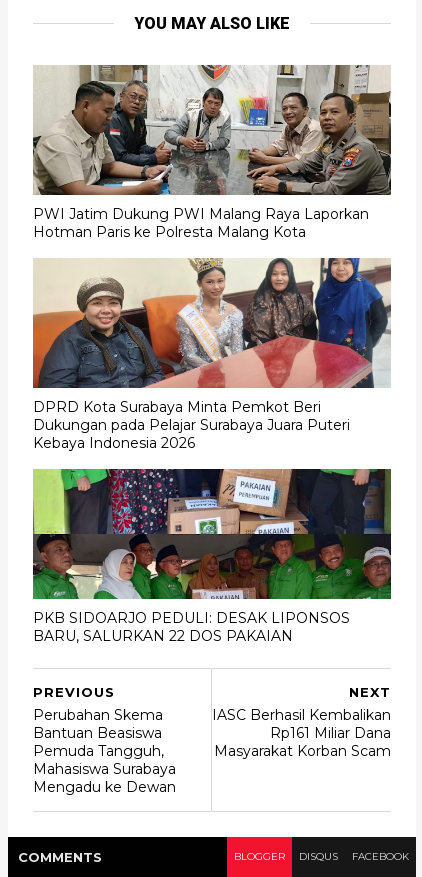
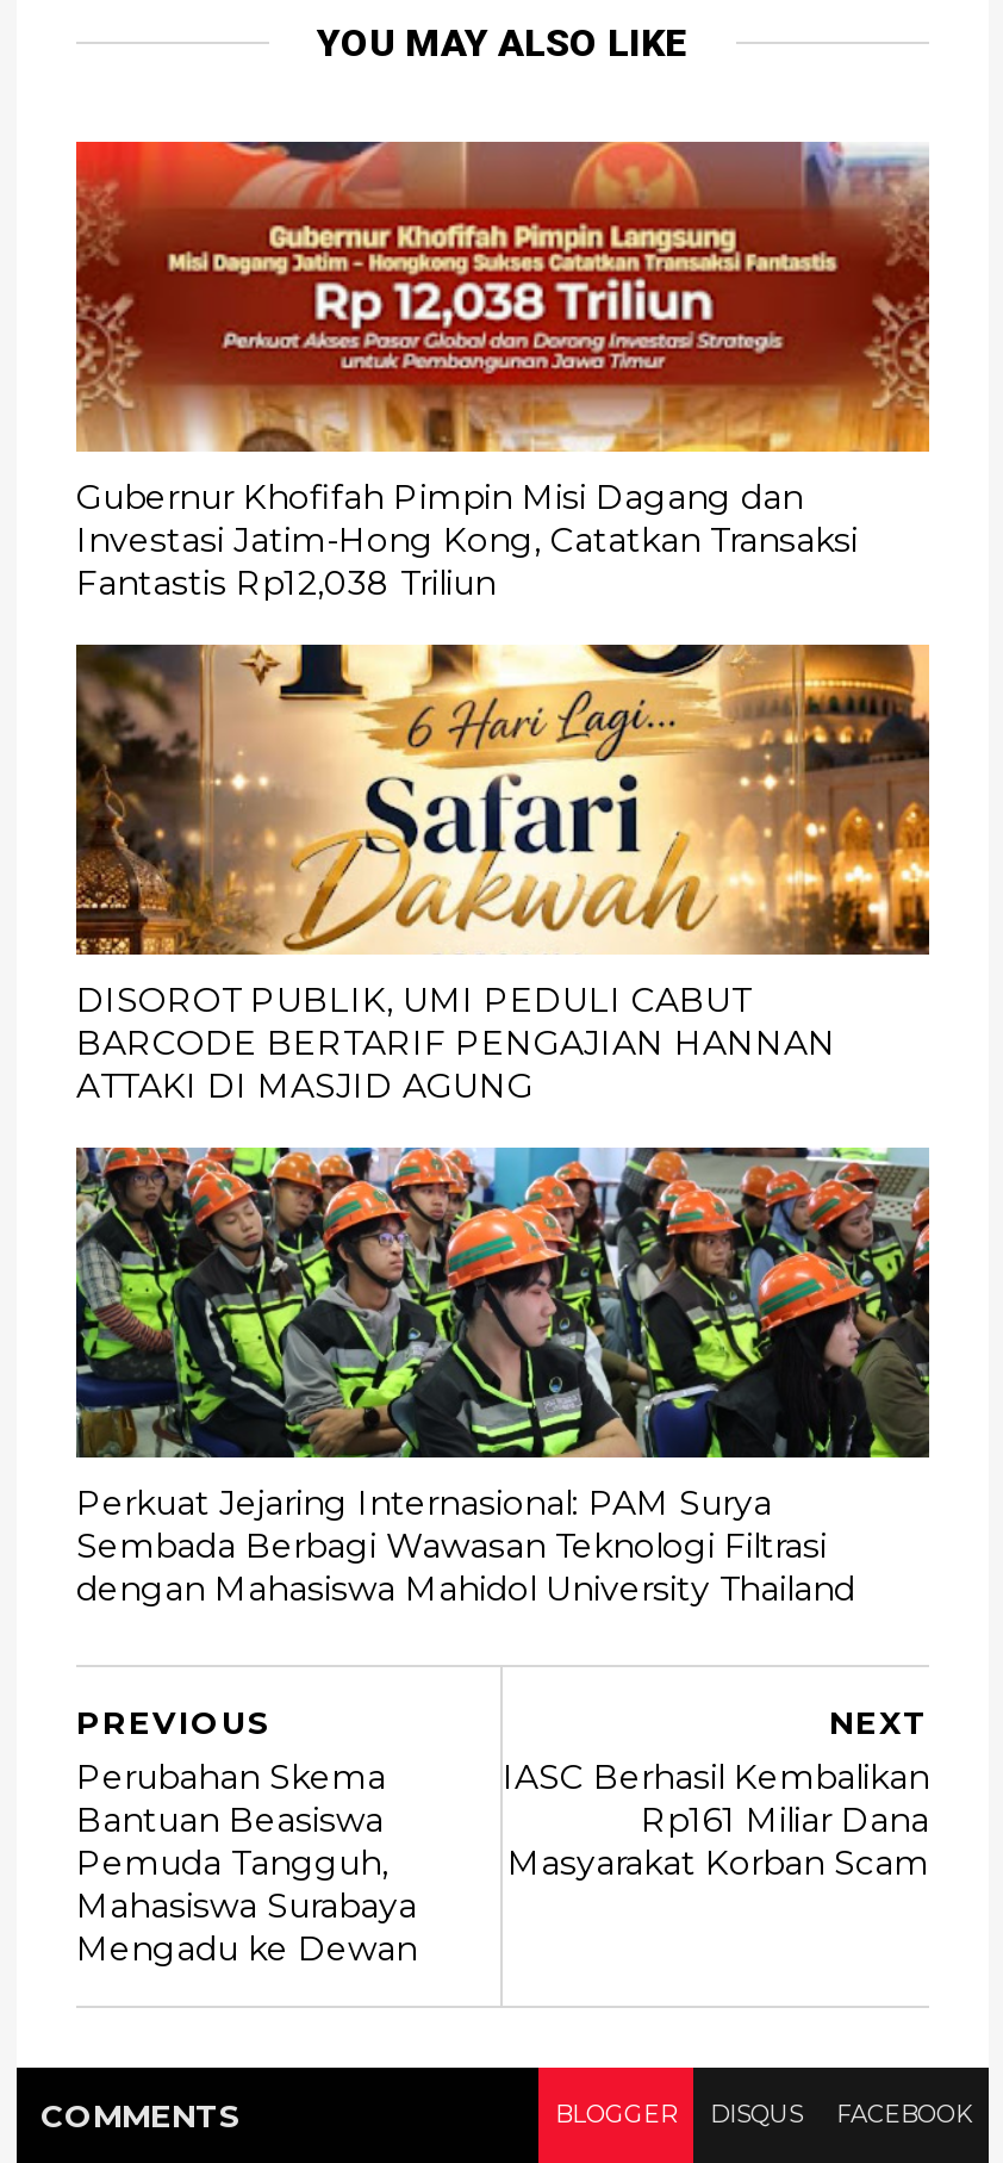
[32,64,392,240] [image] | PWI Jatim Dukung PWI Malang Raya Laporkan | Hotman Paris ke Polresta Malang Kota -> [74,139,932,603] [image] | Gubernur Khofifah Pimpin Misi Dagang dan | Investasi Jatim-Hong Kong, Catatkan Transaksi | Fantastis Rp12,038 Triliun
[32,257,392,451] [image] | DPRD Kota Surabaya Minta Pemkot Beri | Dukungan pada Pelajar Surabaya Juara Puteri | Kebaya Indonesia 2026 -> [74,642,932,1106] [image] | DISOROT PUBLIK, UMI PEDULI CABUT | BARCODE BERTARIF PENGAJIAN HANNAN | ATTAKI DI MASJID AGUNG
[32,468,392,644] [image] | PKB SIDOARJO PEDULI: DESAK LIPONSOS | BARU, SALURKAN 22 DOS PAKAIAN -> [74,1145,932,1609] [image] | Perkuat Jejaring Internasional: PAM Surya | Sembada Berbagi Wawasan Teknologi Filtrasi | dengan Mahasiswa Mahidol University Thailand

